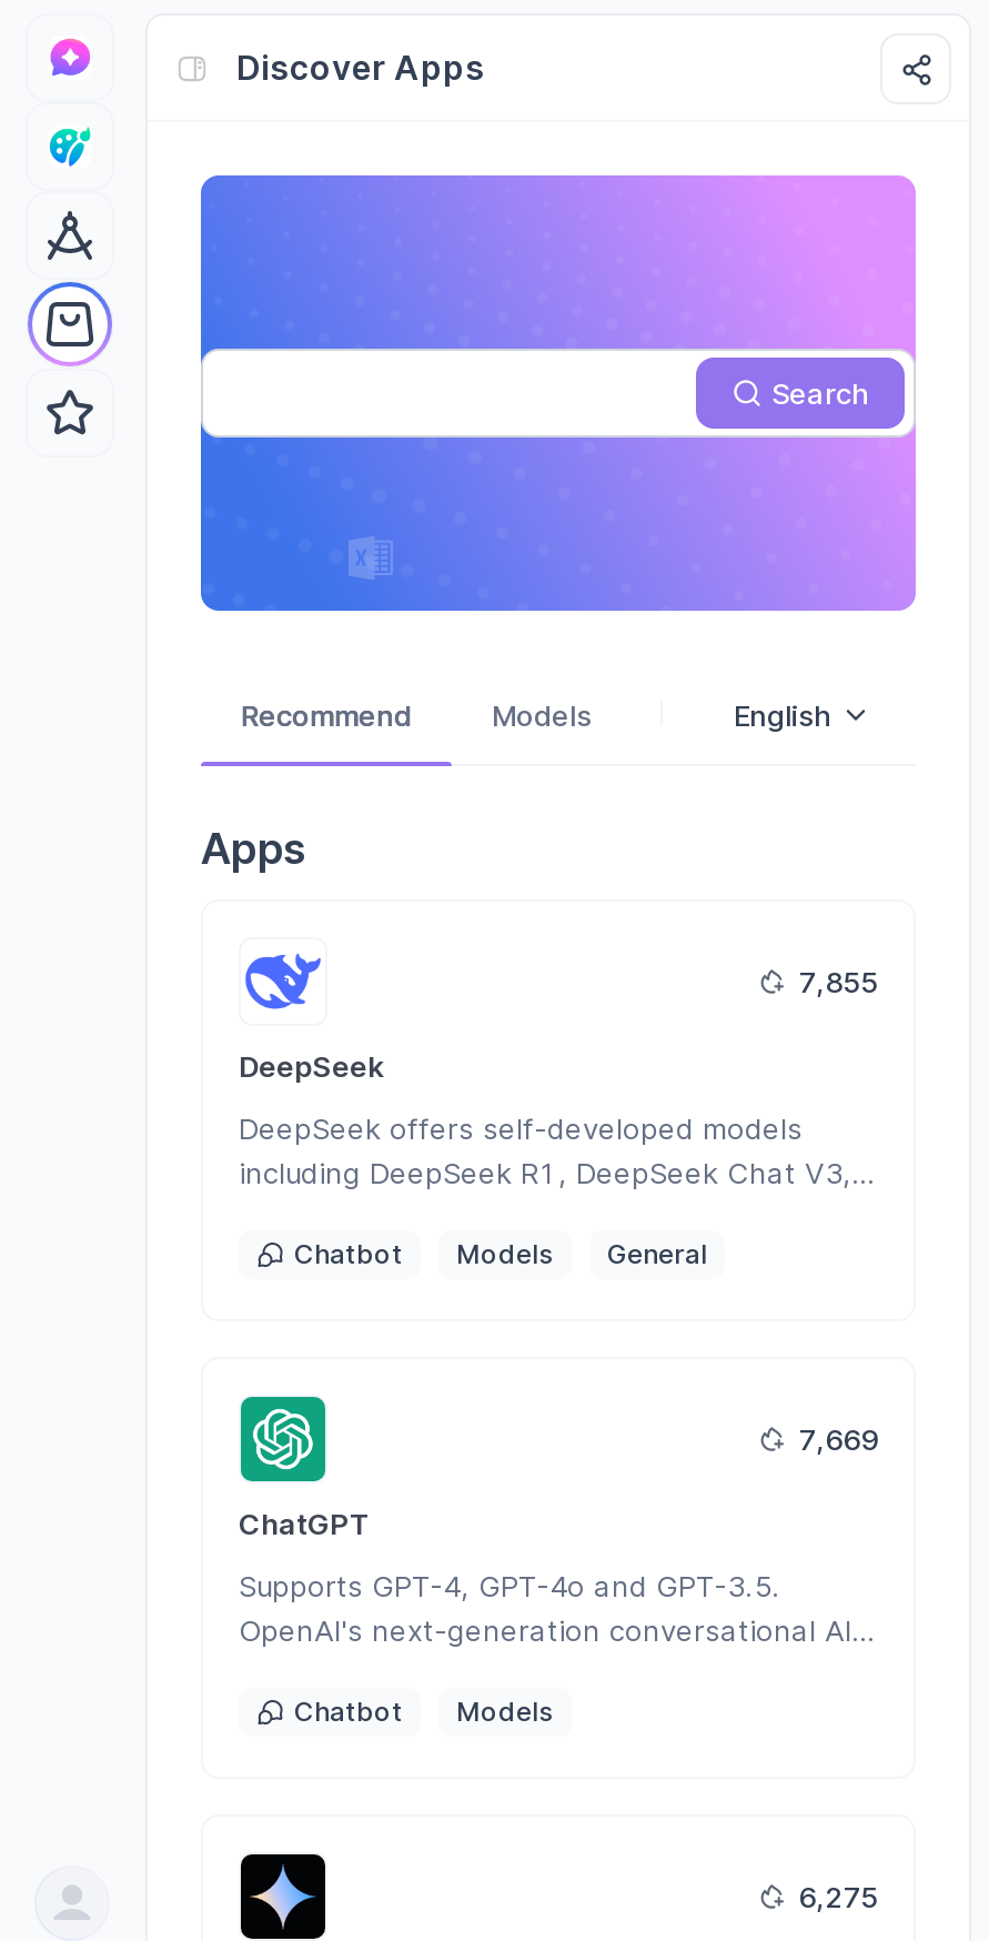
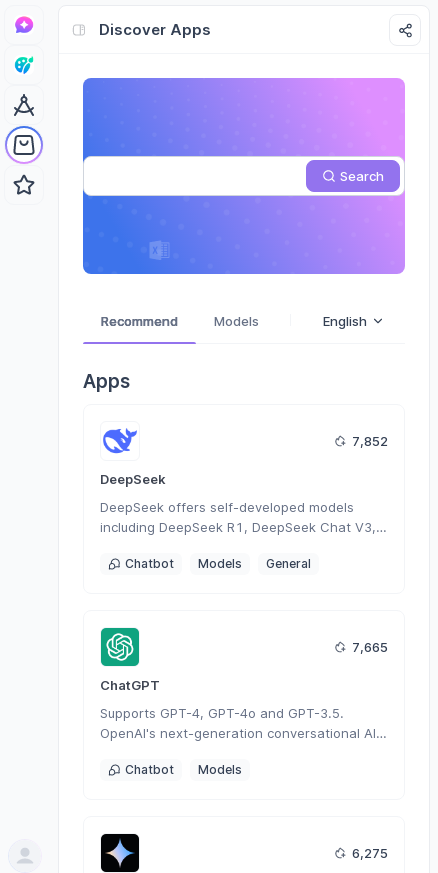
[798,964,878,999] 7,855 -> [352,433,388,449] 7,852
[798,1421,878,1457] 7,669 -> [352,639,388,655] 7,665

